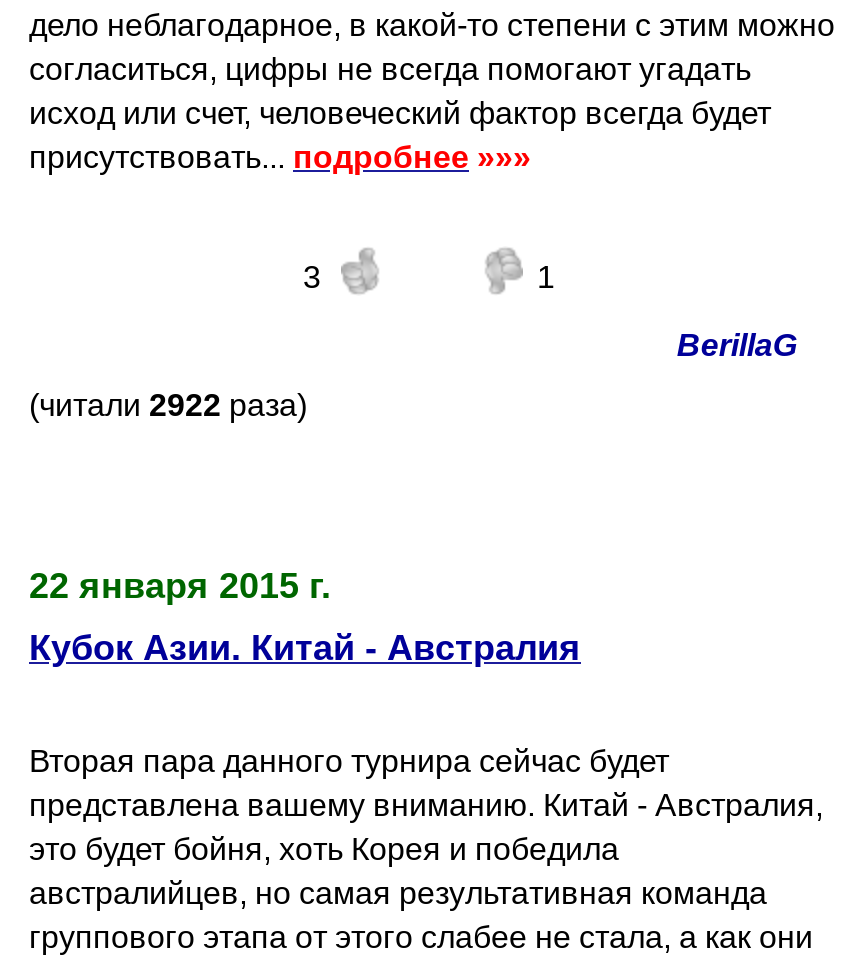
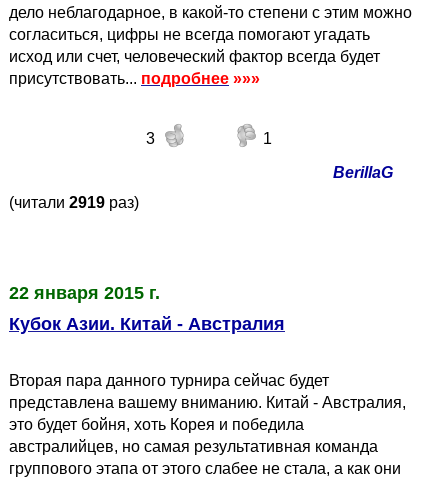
[29,388,307,422] (читали 2922 раза) -> [9,194,139,211] (читали 2919 раз)

